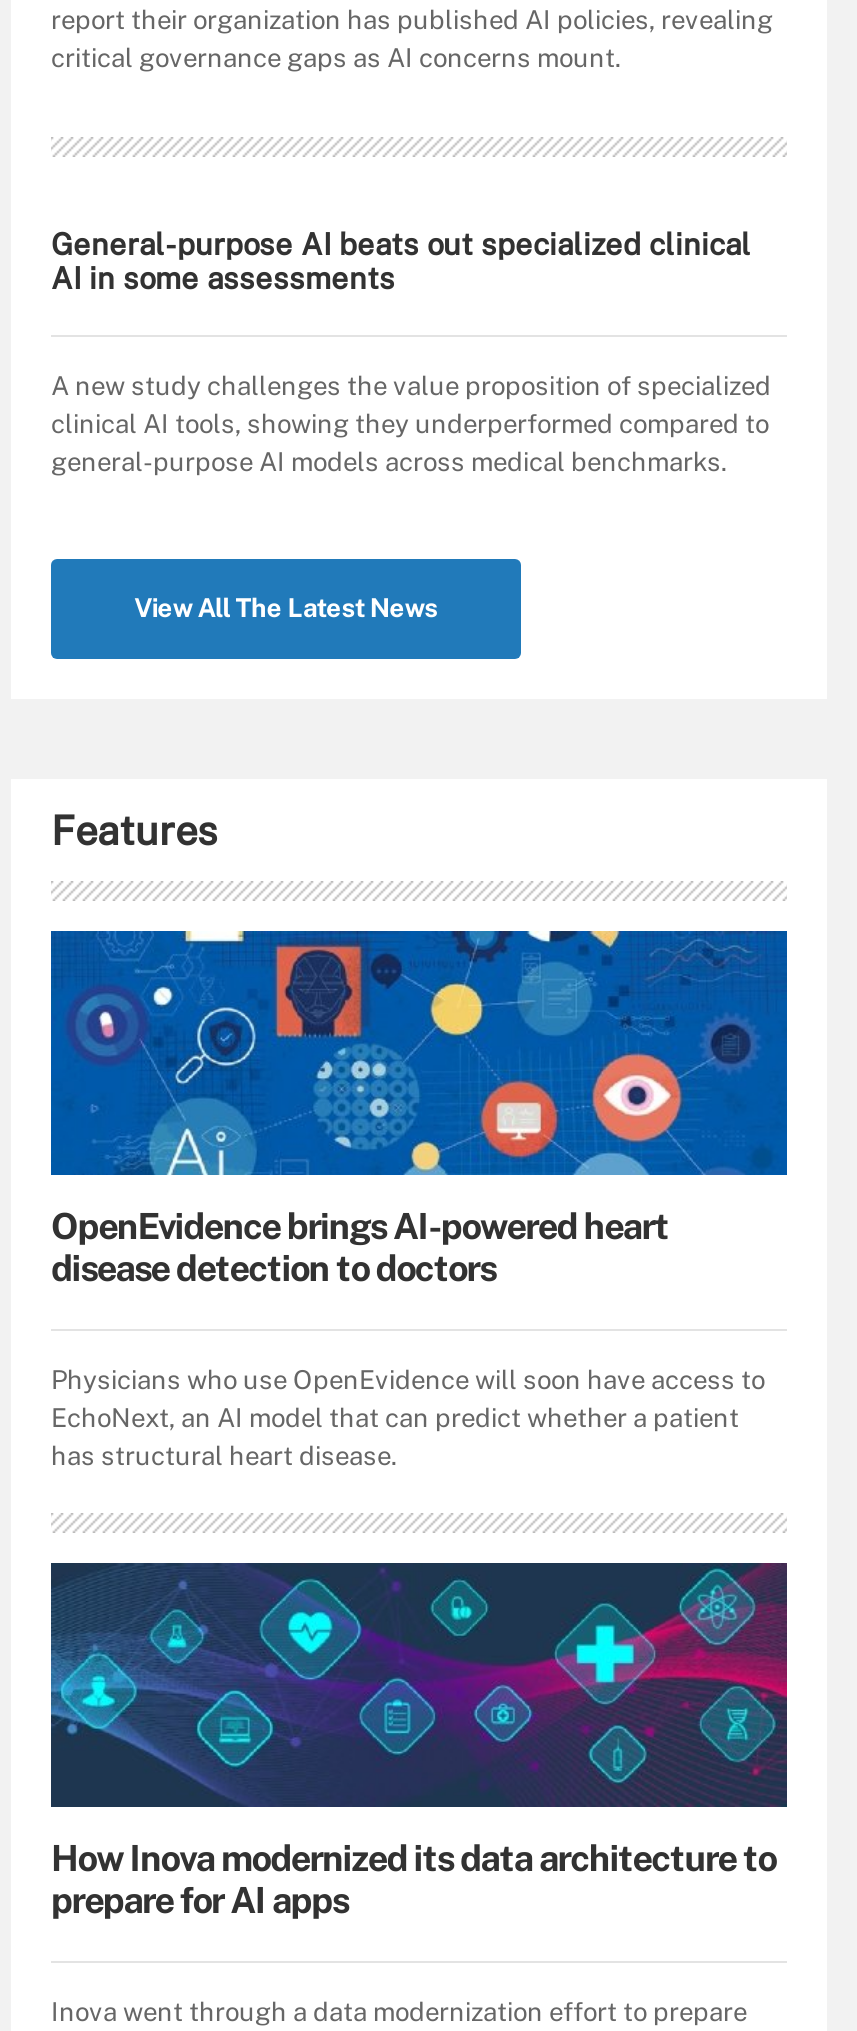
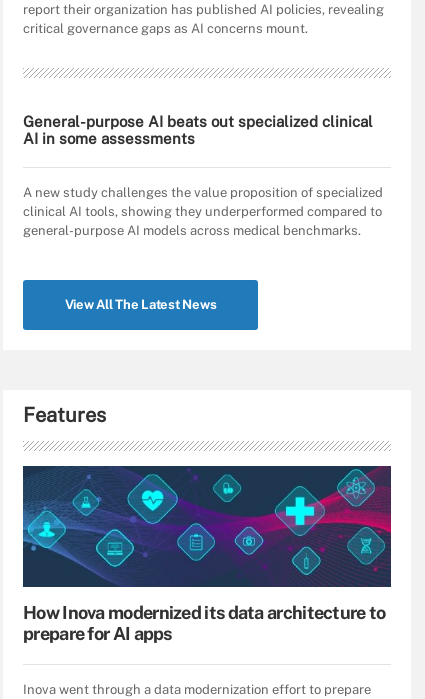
[51,930,789,1471] [image] | OpenEvidence brings AI-powered heart | disease detection to doctors | Physicians who use OpenEvidence will soon have access to | EchoNext, an AI model that can predict whether a patient | has structural heart disease. -> none

